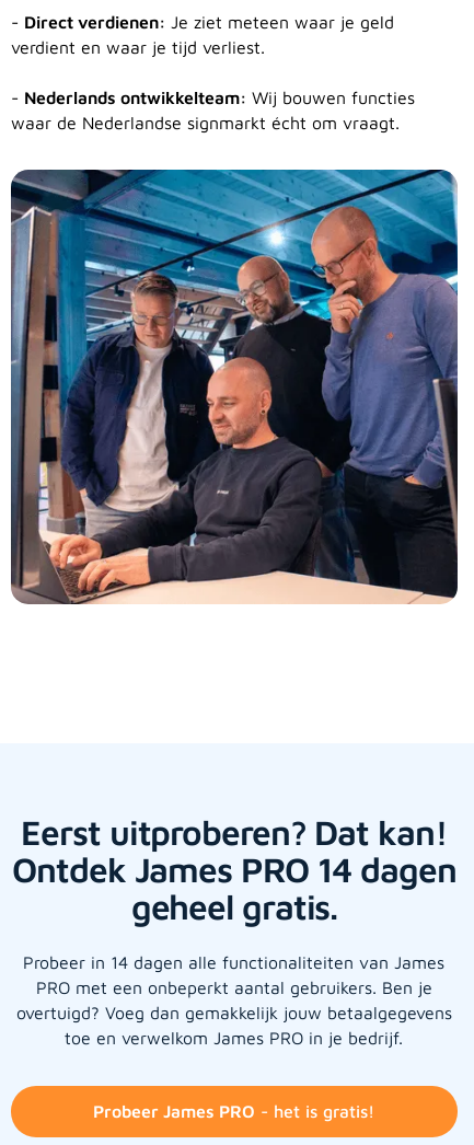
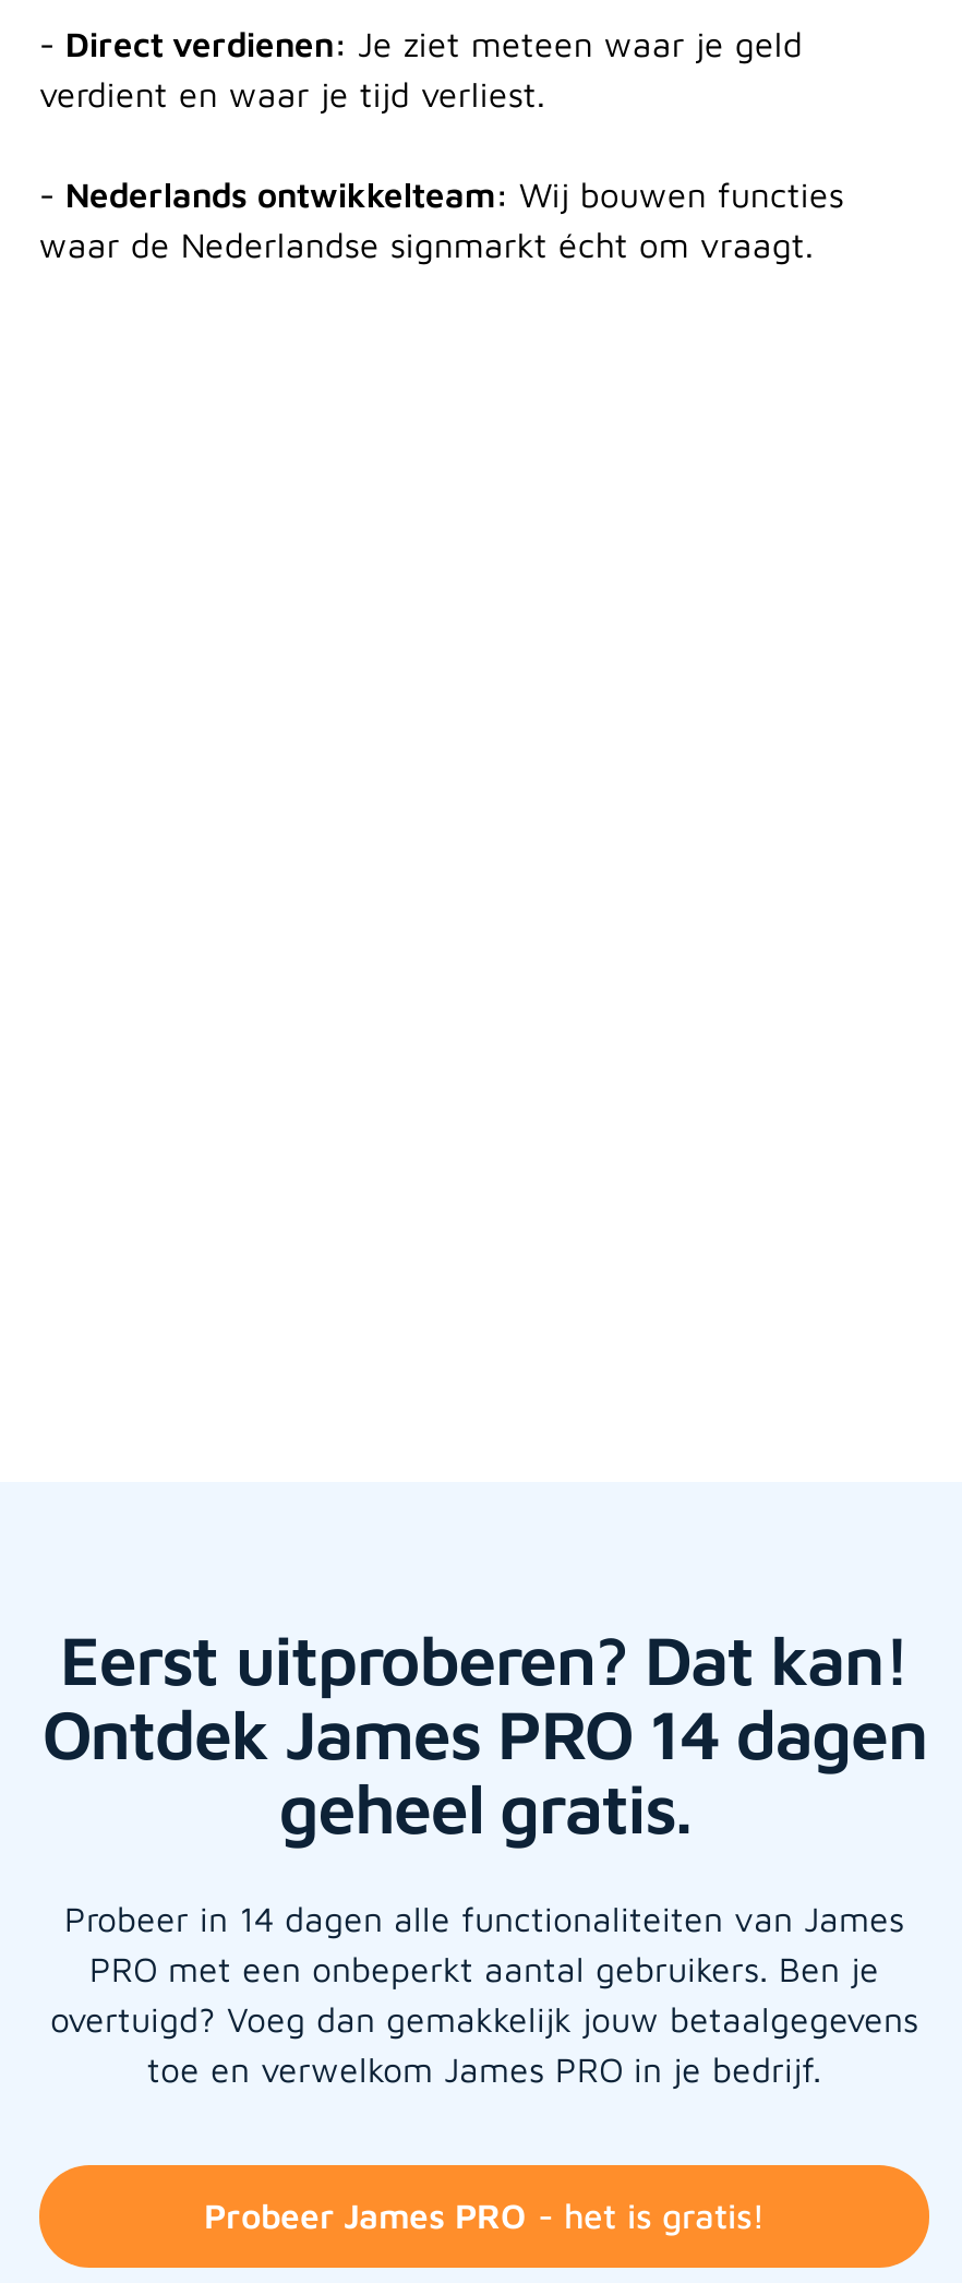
[10,169,459,605] [image] -> none

